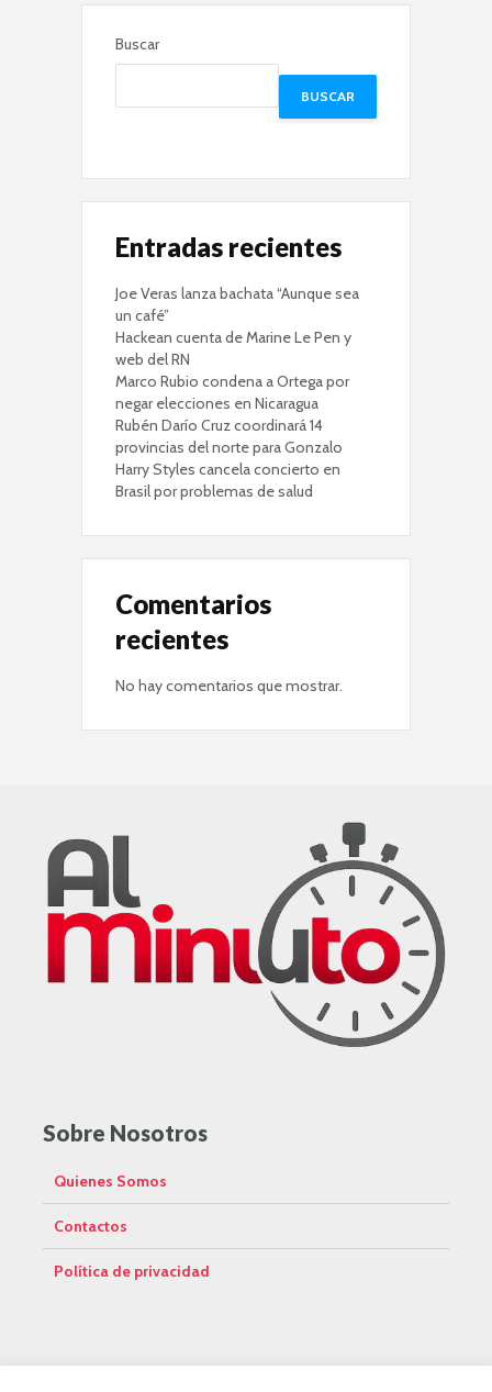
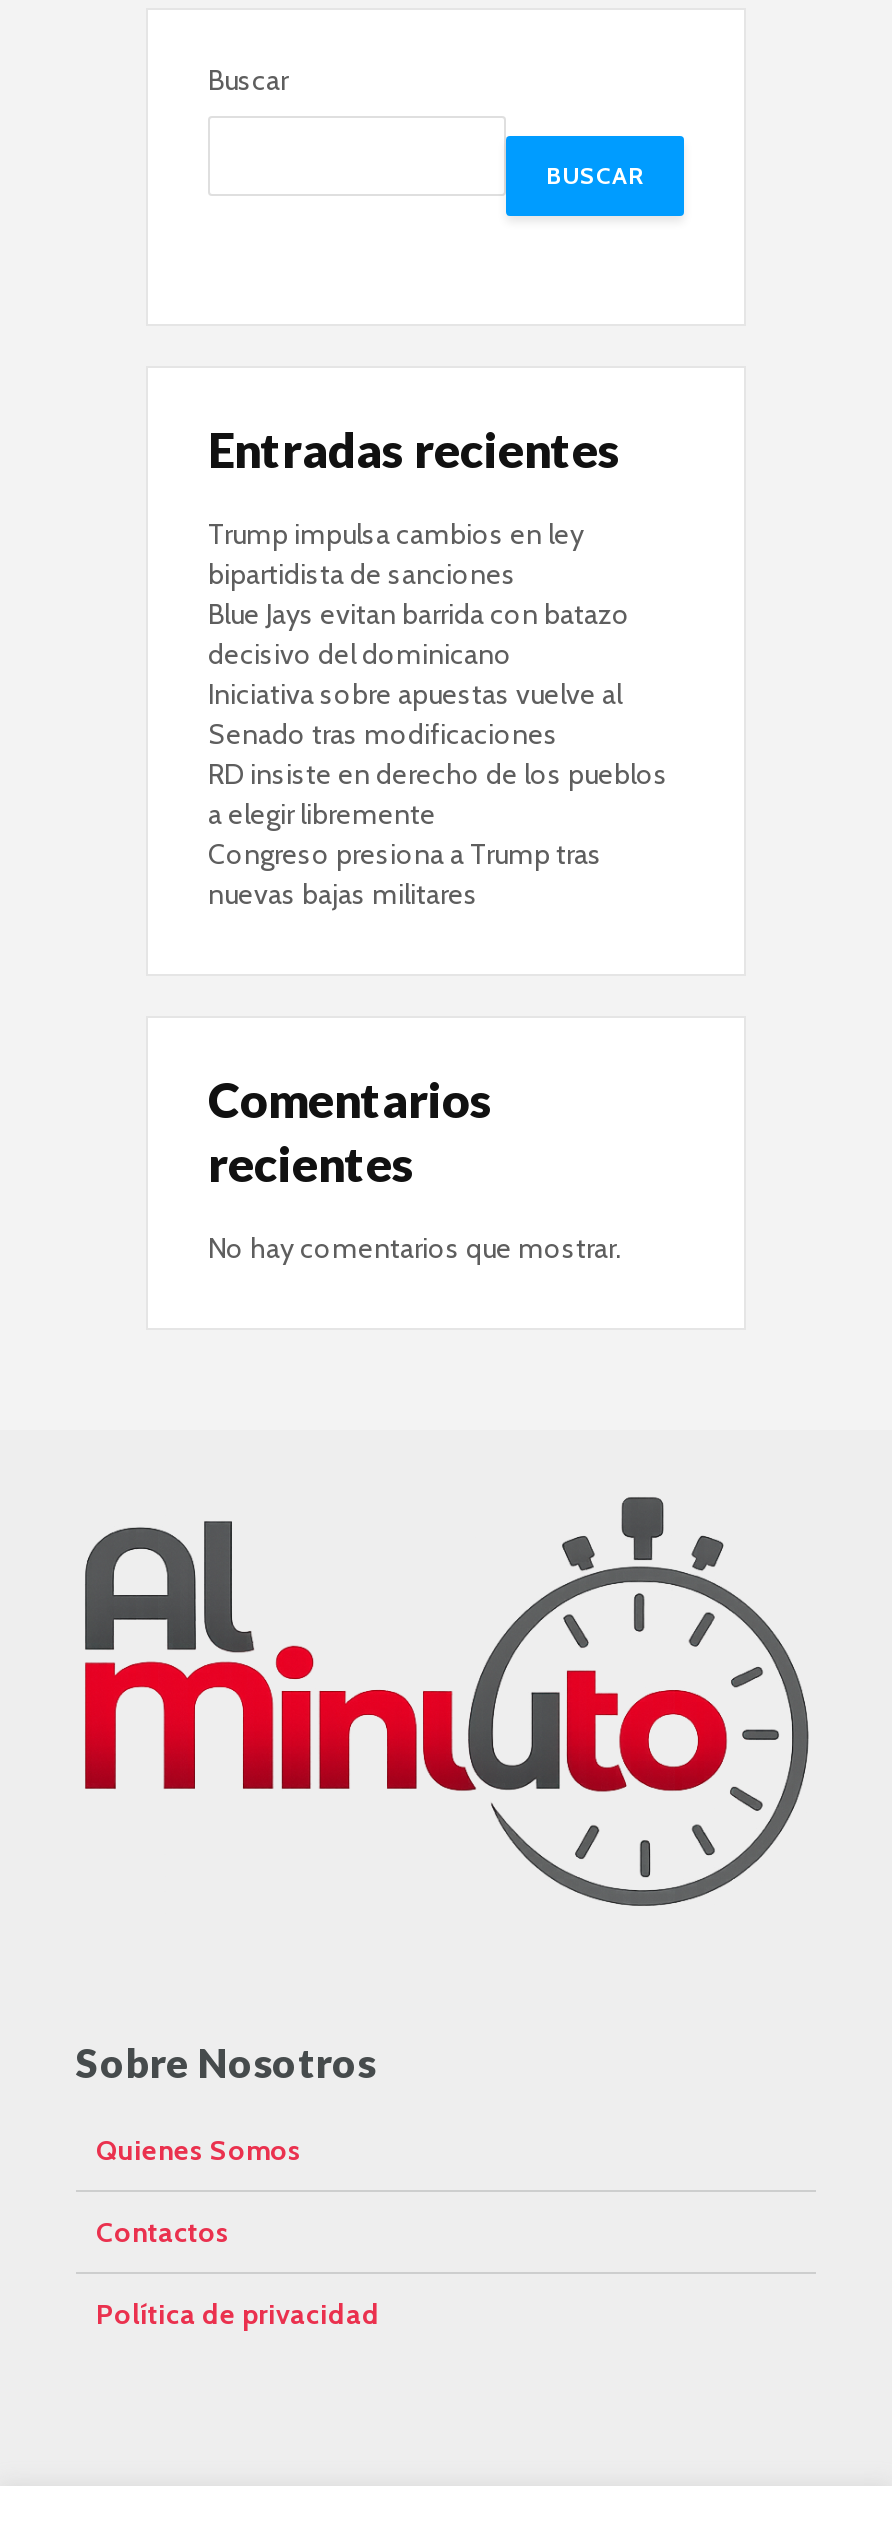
[115,284,359,501] Joe Veras lanza bachata “Aunque sea | un café” | Hackean cuenta de Marine Le Pen y | web del RN | Marco Rubio condena a Ortega por | negar elecciones en Nicaragua | Rubén Darío Cruz coordinará 14 | provincias del norte para Gonzalo | Harry Styles cancela concierto en | Brasil por problemas de salud -> [208,516,668,912] Trump impulsa cambios en ley | bipartidista de sanciones | Blue Jays evitan barrida con batazo | decisivo del dominicano | Iniciativa sobre apuestas vuelve al | Senado tras modificaciones | RD insiste en derecho de los pueblos | a elegir libremente | Congreso presiona a Trump tras | nuevas bajas militares

